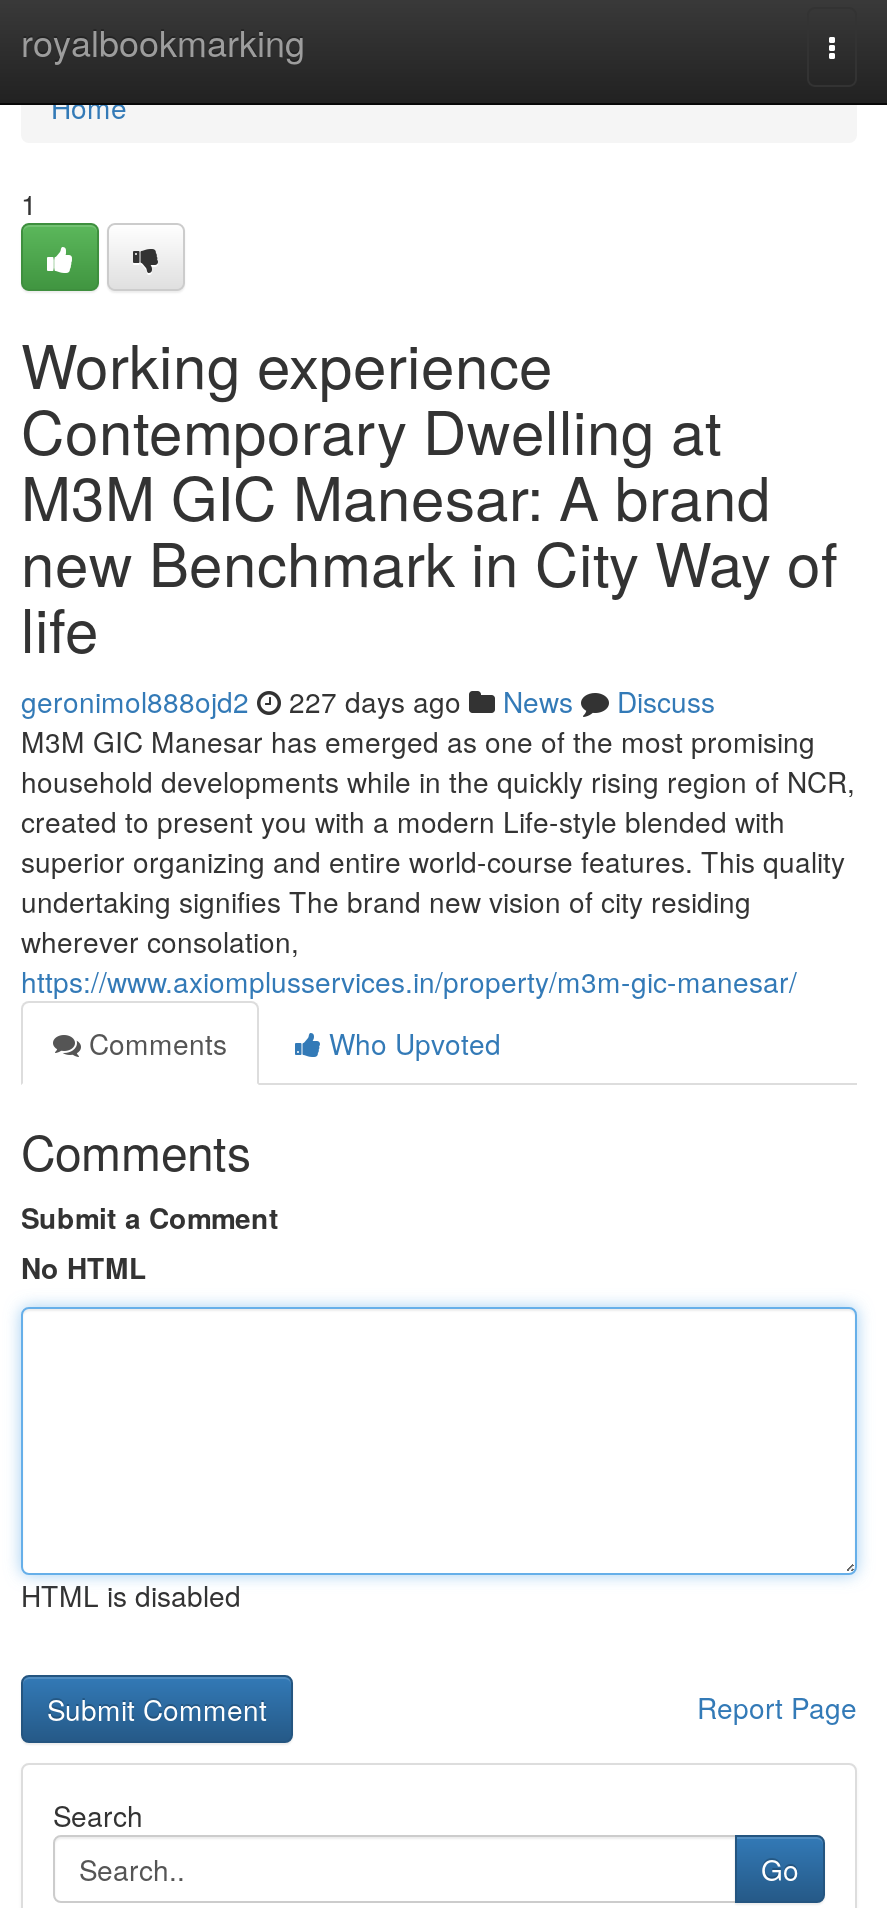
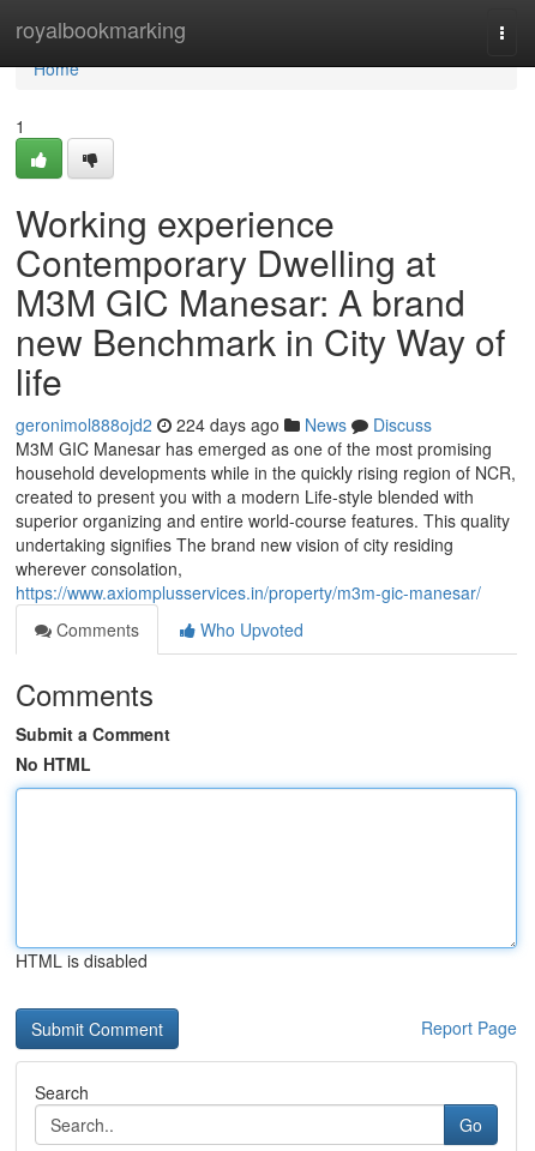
[21,681,715,721] geronimol888ojd2 227 days ago News Discuss -> [16,412,432,436] geronimol888ojd2 224 days ago News Discuss

